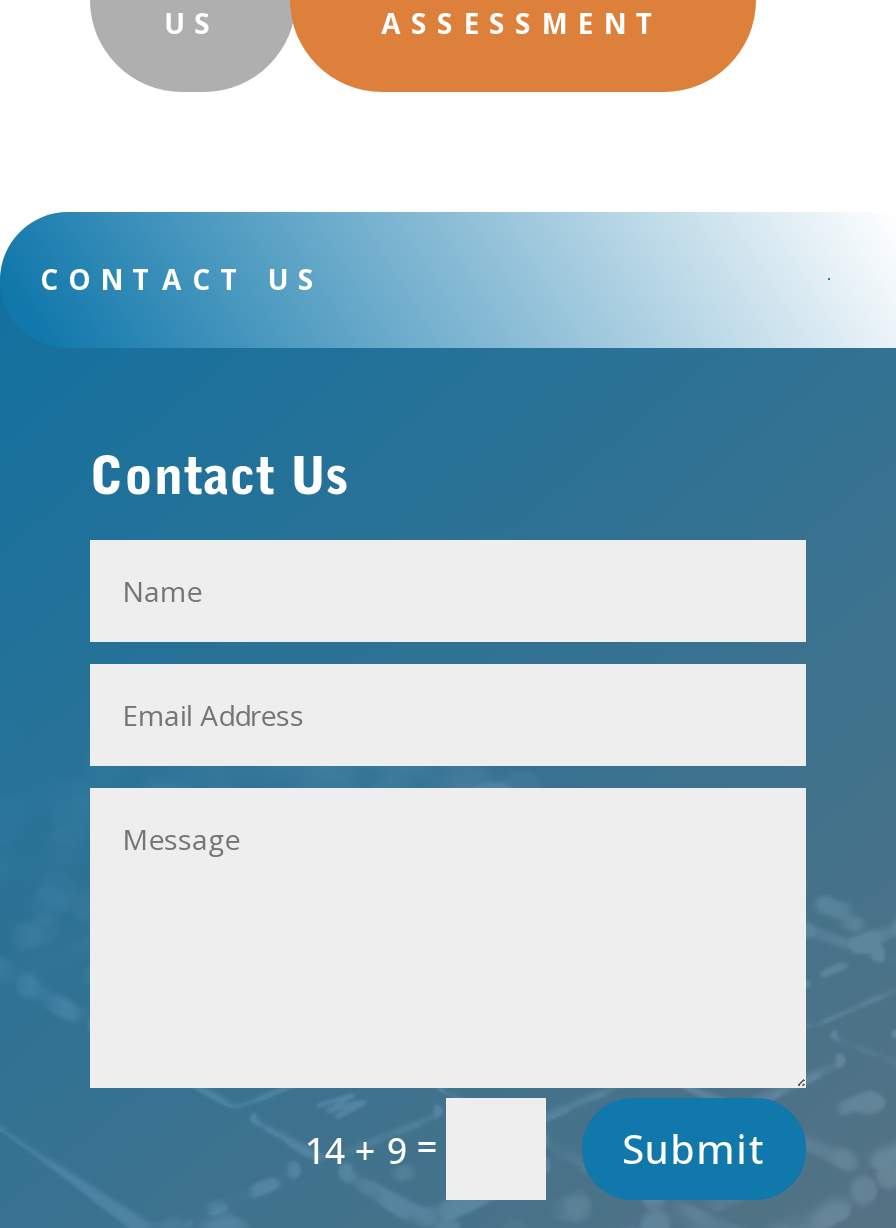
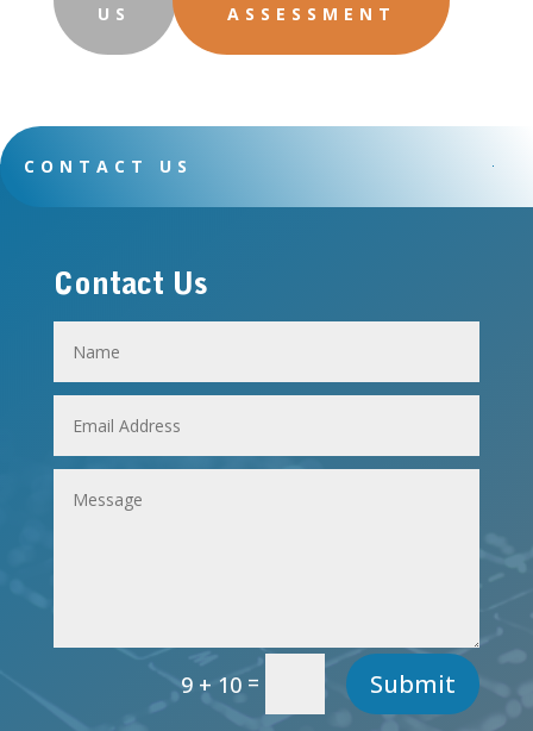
[304,1123,446,1175] 14 + 9 = -> [181,668,266,700] 9 + 10 =

